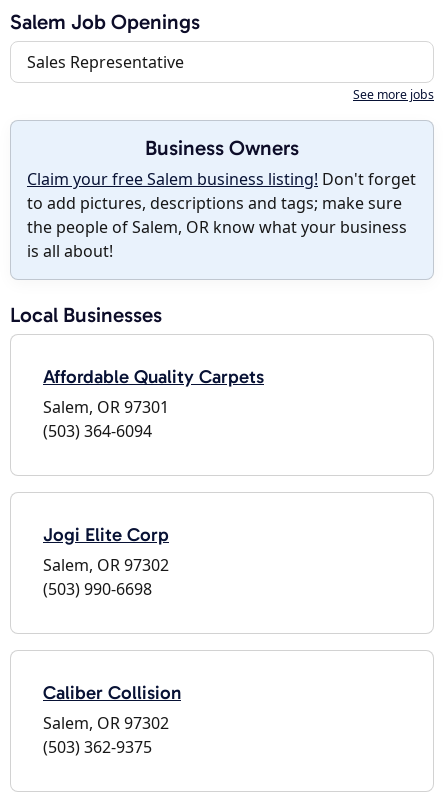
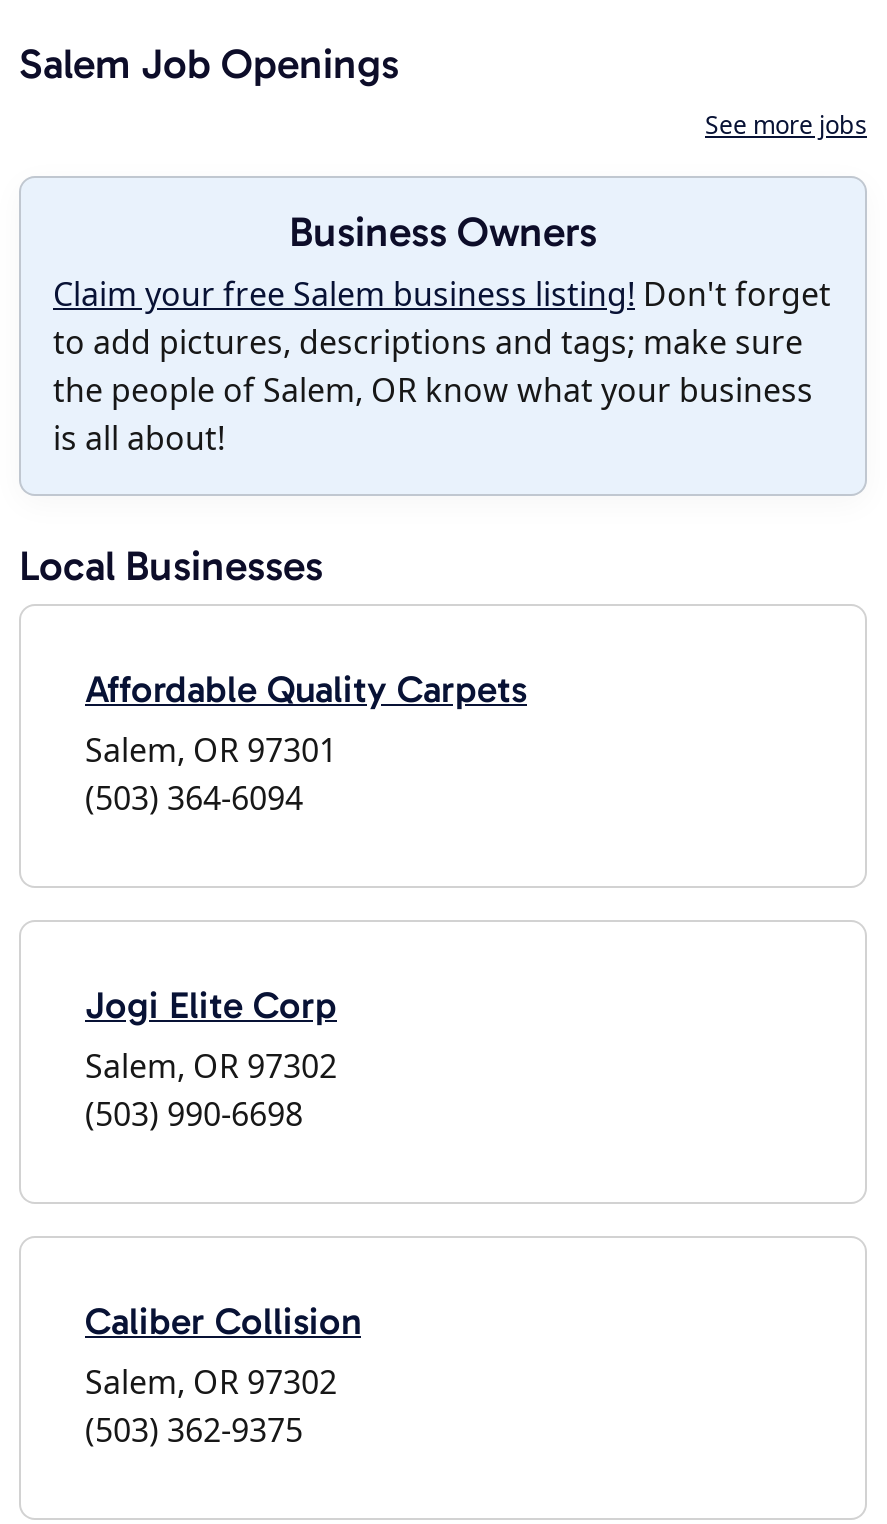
[27,51,184,73] Sales Representative -> none

